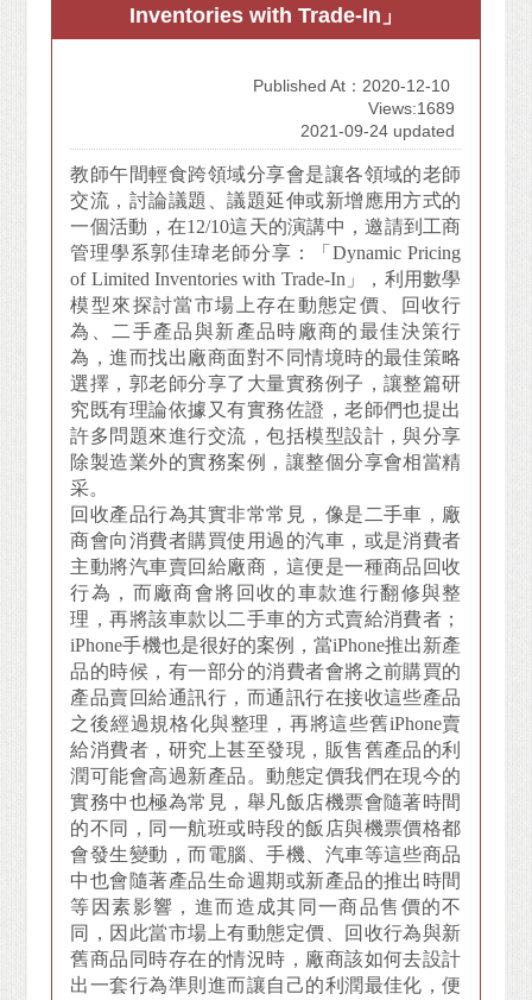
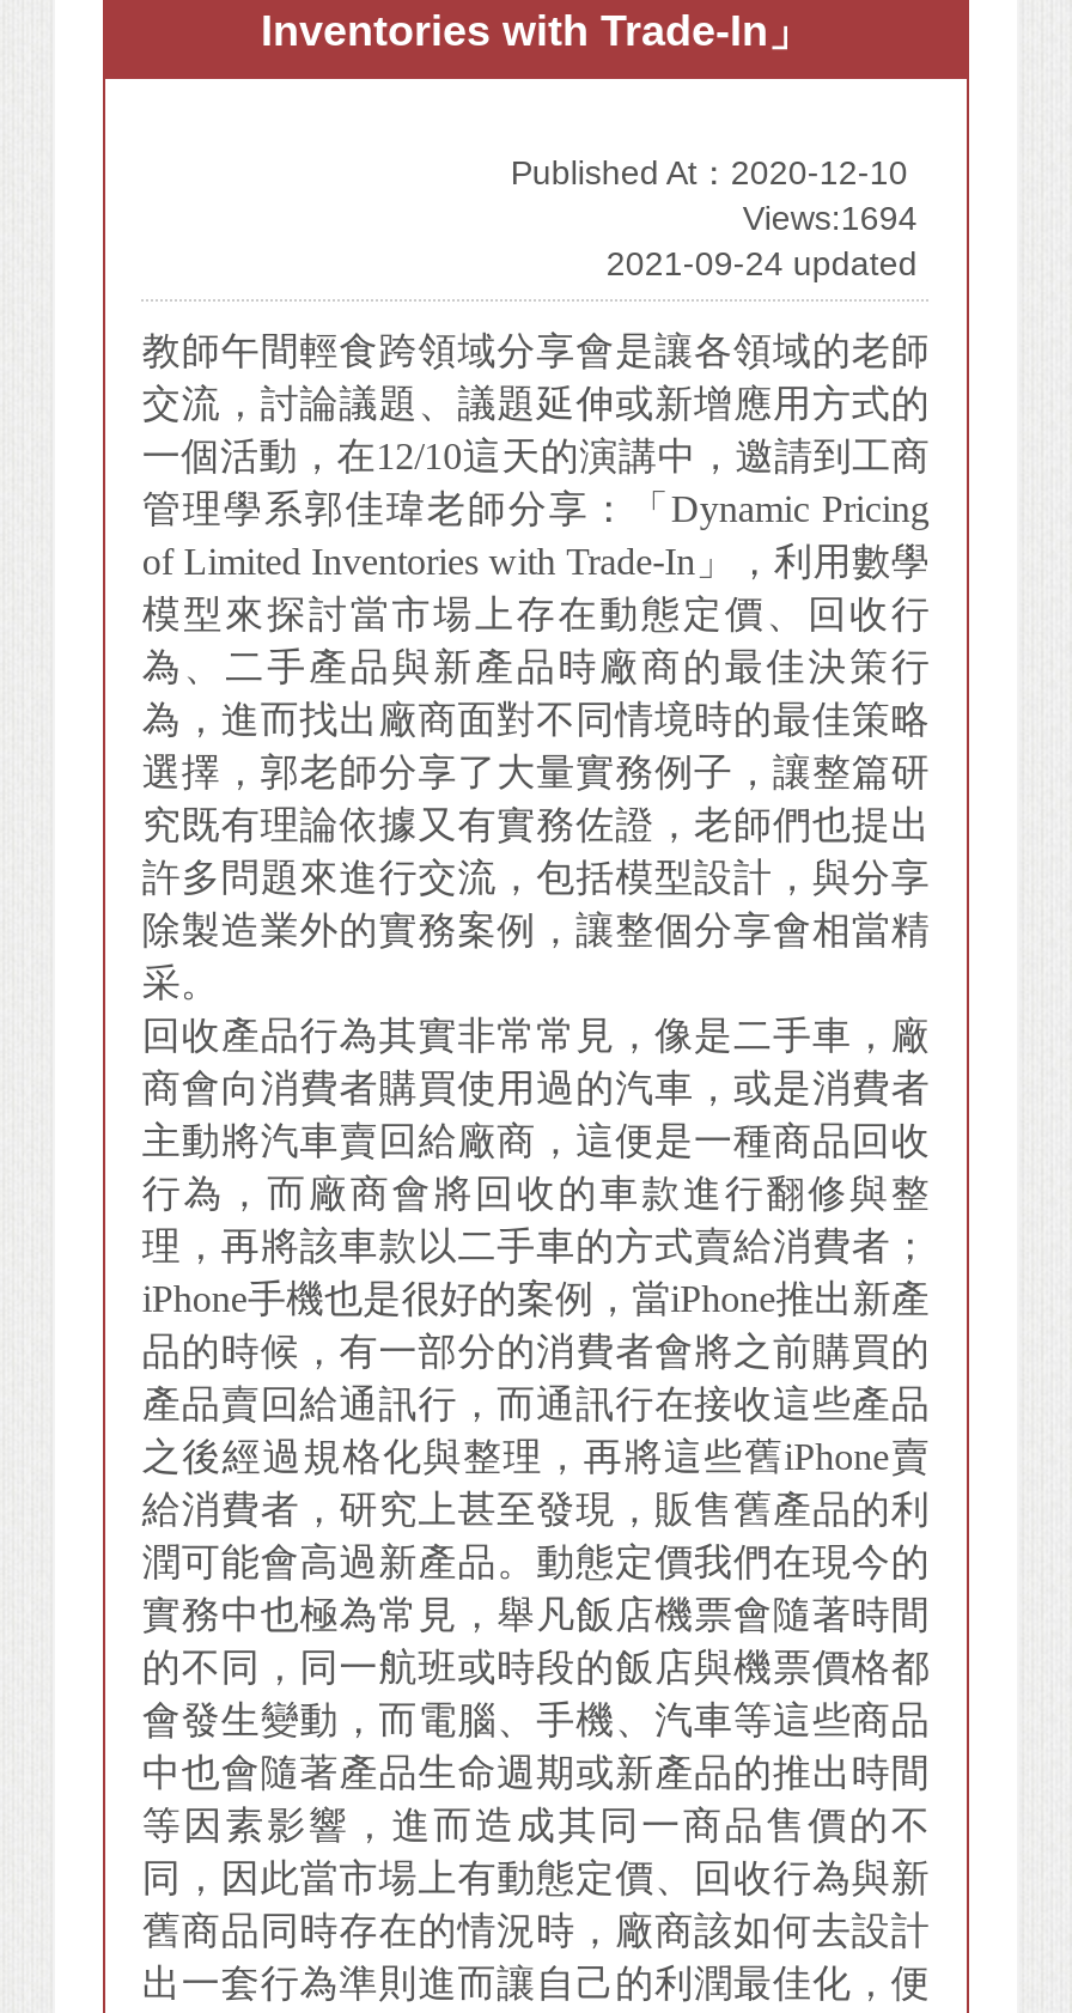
[369,99,455,118] Views:1689 -> [743,199,917,237] Views:1694

